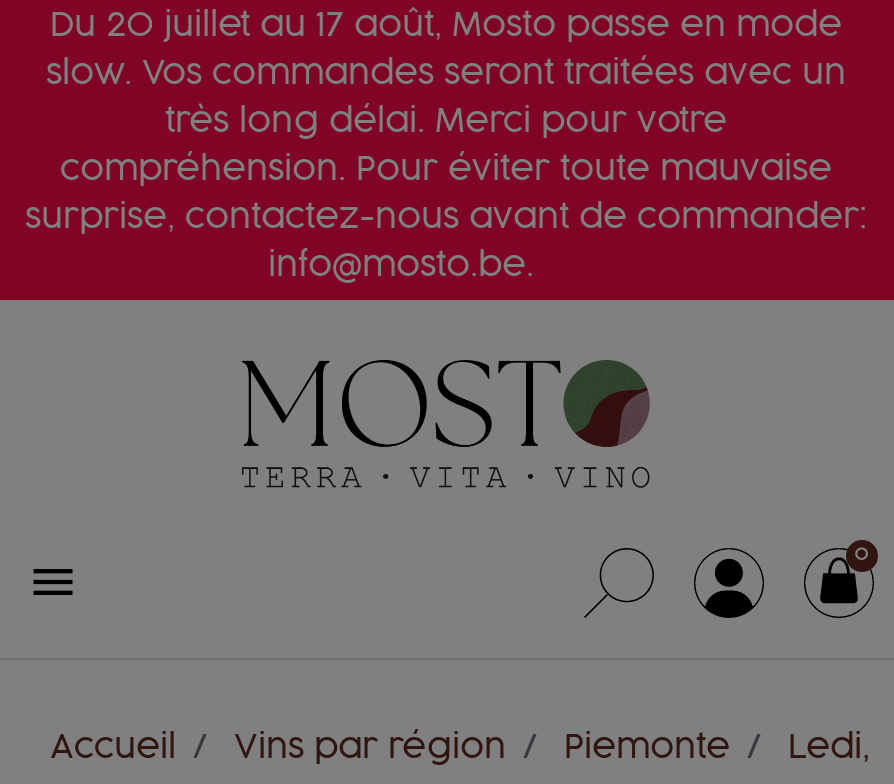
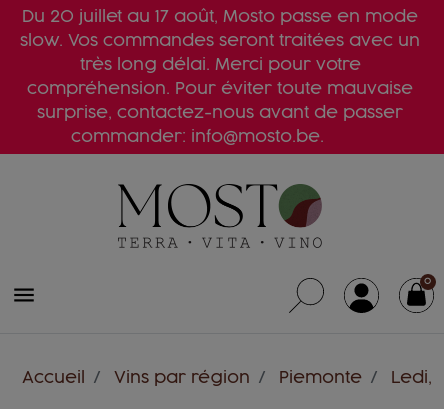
[25,202,867,234] surprise, contactez-nous avant de commander: -> [37,105,403,121] surprise, contactez-nous avant de passer
[268,250,534,282] info@mosto.be. -> [71,129,324,145] commander: info@mosto.be.

